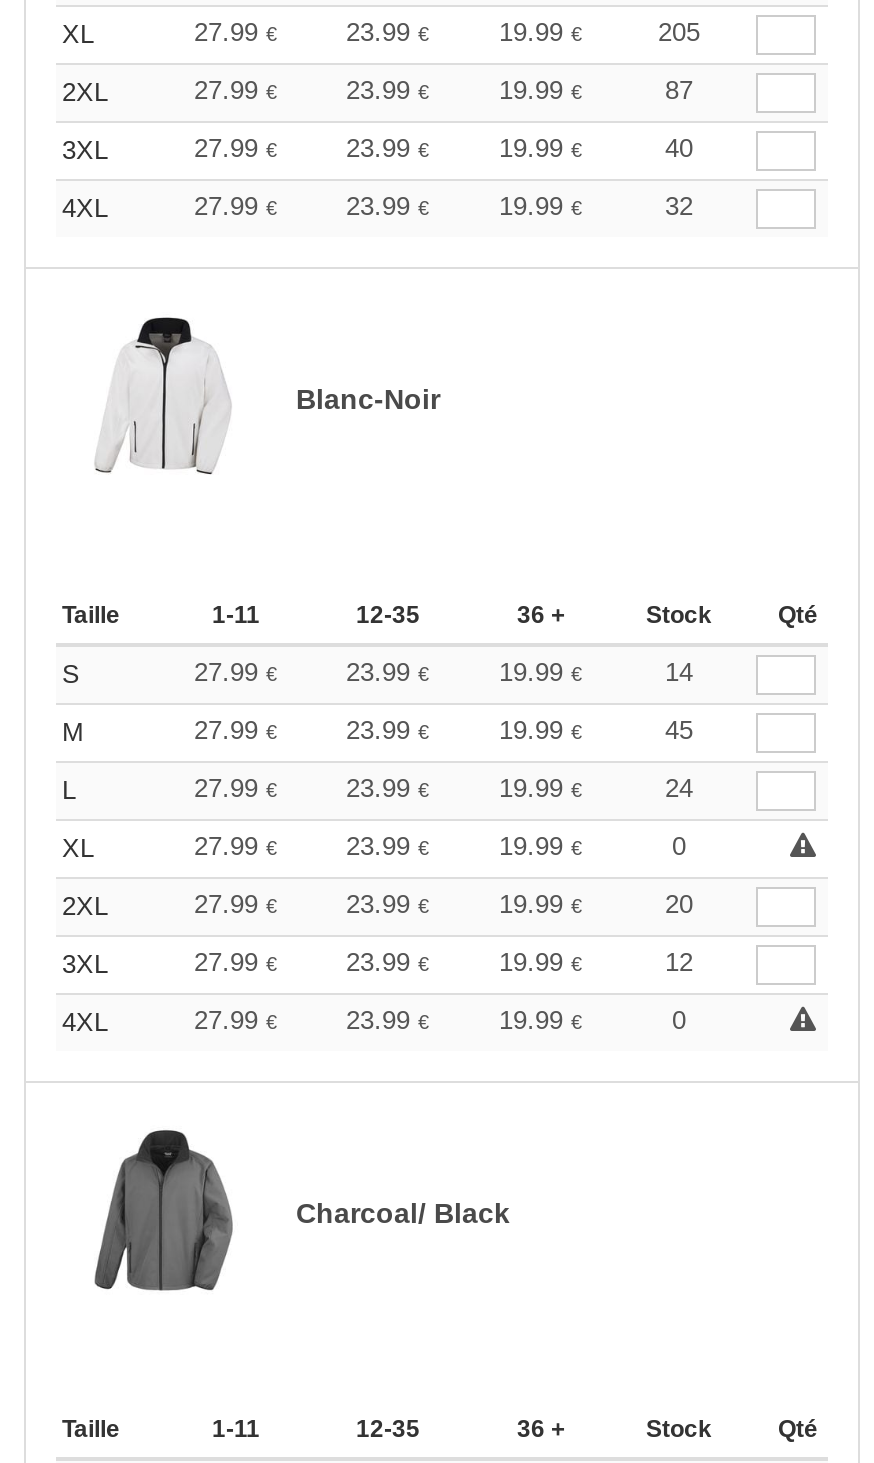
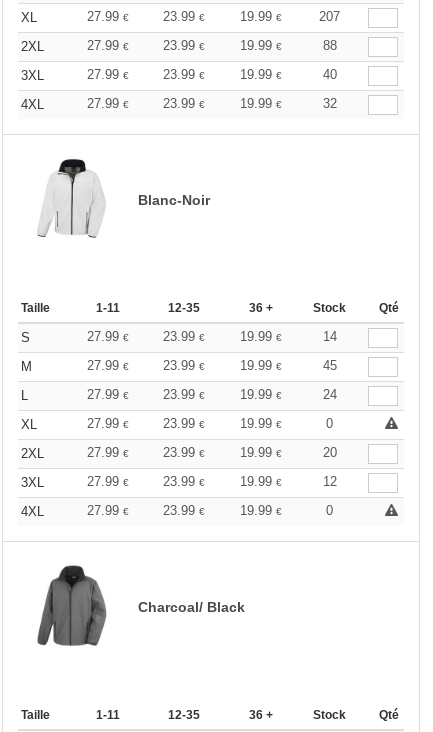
[658,17,700,47] 205 -> [319,9,340,24] 207
[665,75,693,105] 87 -> [322,38,336,53] 88

